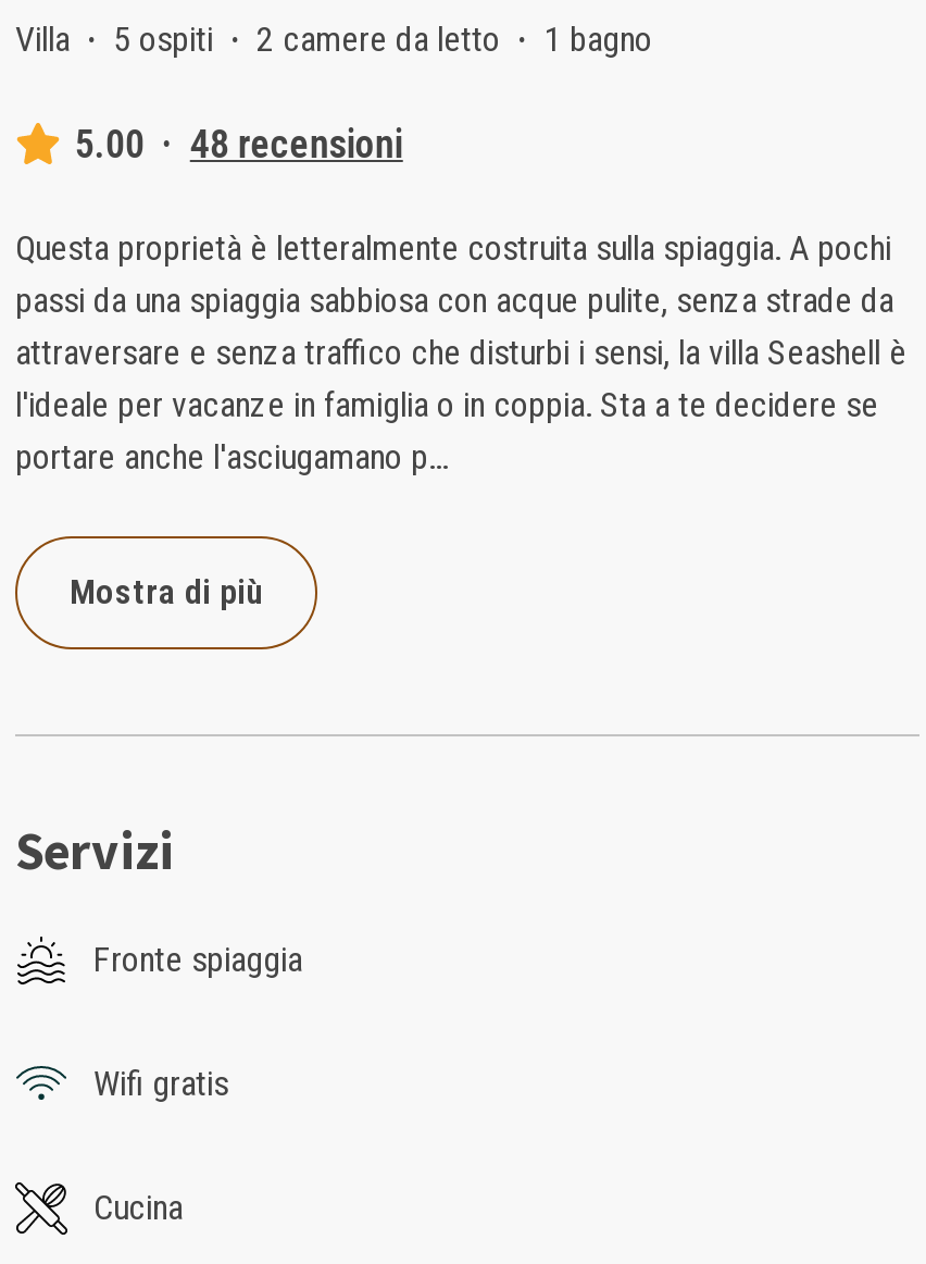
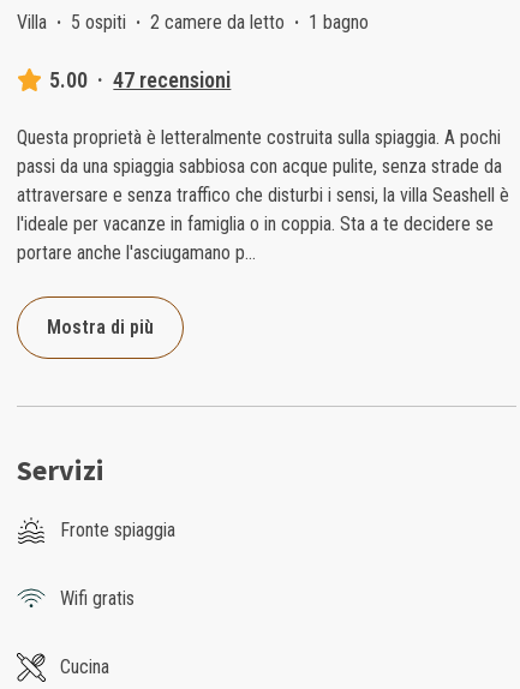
[75,121,403,166] 5.00 · 48 recensioni -> [50,67,231,92] 5.00 · 47 recensioni

